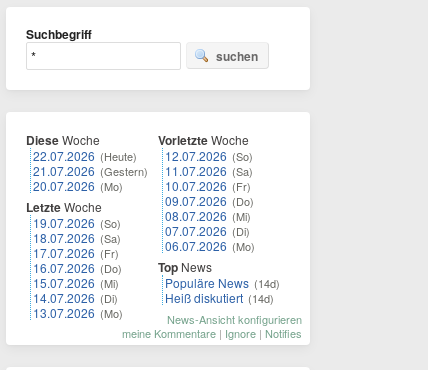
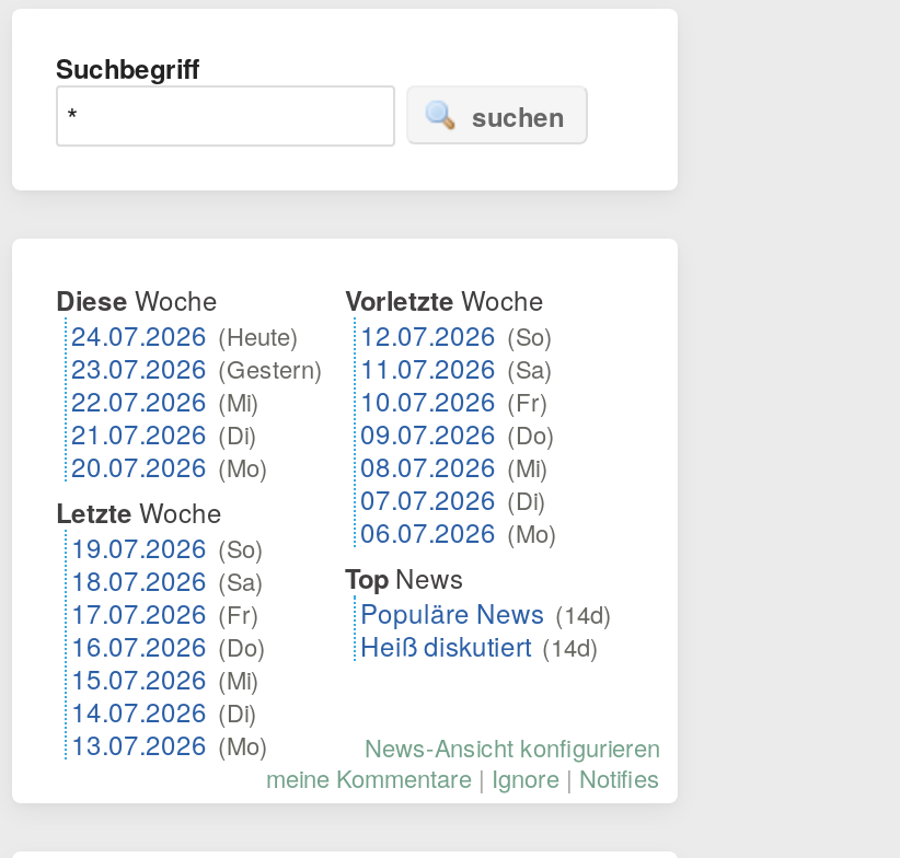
[33,147,148,179] 22.07.2026 (Heute) | 21.07.2026 (Gestern) -> [71,315,323,451] 24.07.2026 (Heute) | 23.07.2026 (Gestern) | 22.07.2026 (Mi) | 21.07.2026 (Di)

